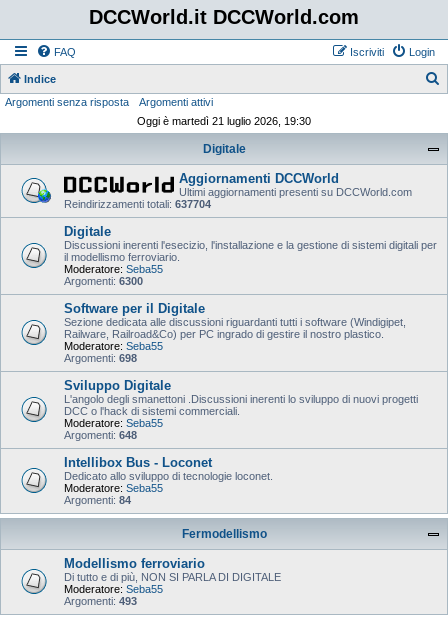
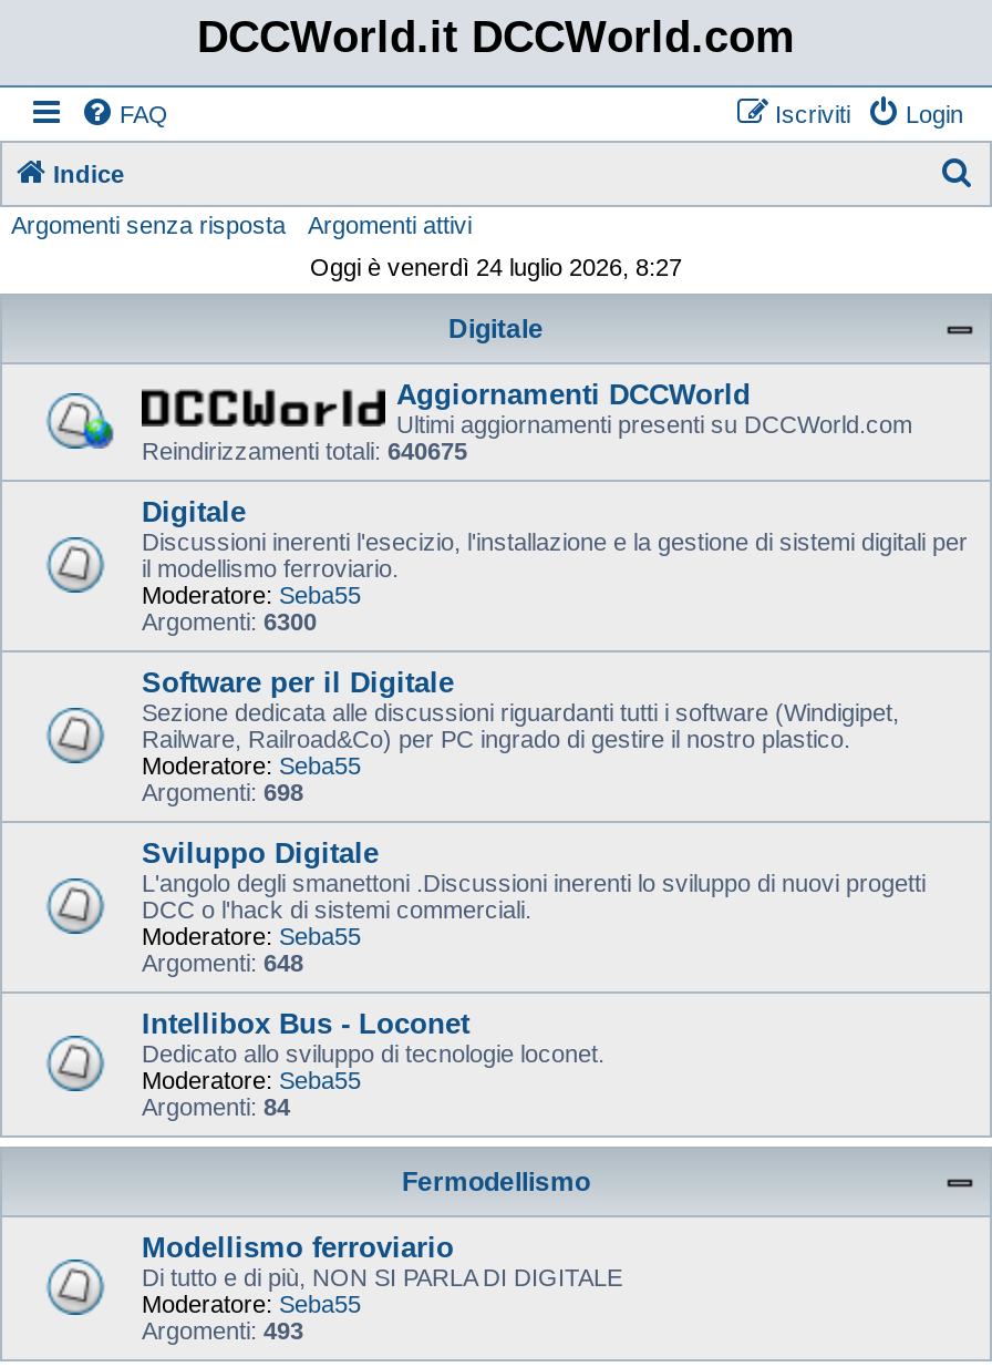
[137,115,311,127] Oggi è martedì 21 luglio 2026, 19:30 -> [310,254,682,280] Oggi è venerdì 24 luglio 2026, 8:27
[64,198,211,210] Reindirizzamenti totali: 637704 -> [142,438,467,464] Reindirizzamenti totali: 640675

